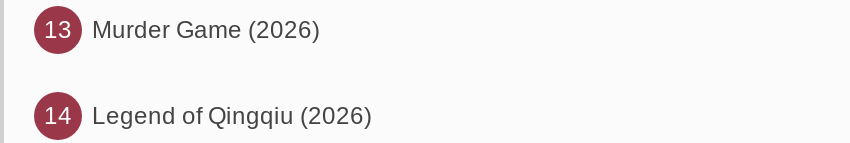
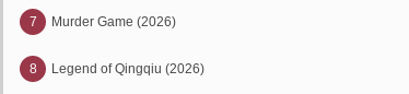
[44,16,320,44] 13 Murder Game (2026) -> [29,14,176,30] 7 Murder Game (2026)
[44,102,372,130] 14 Legend of Qingqiu (2026) -> [29,61,204,77] 8 Legend of Qingqiu (2026)

